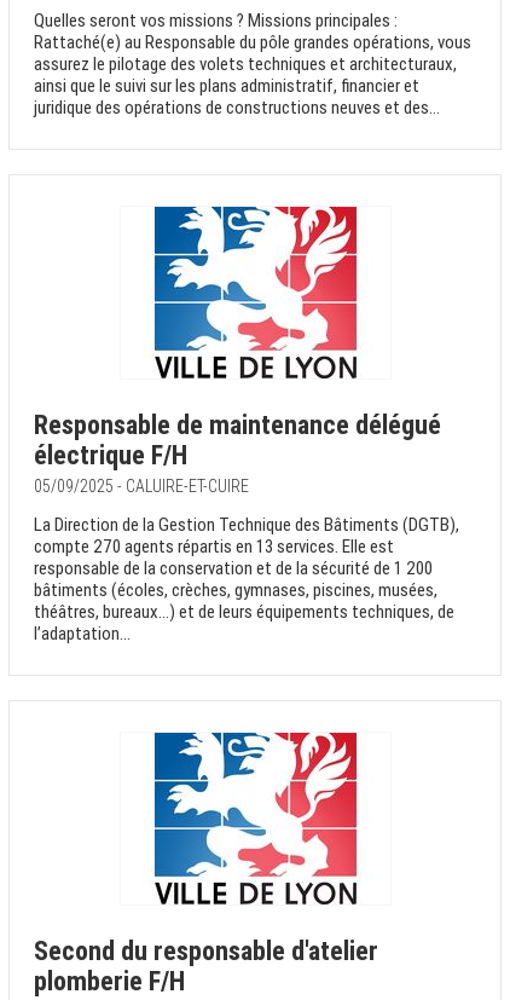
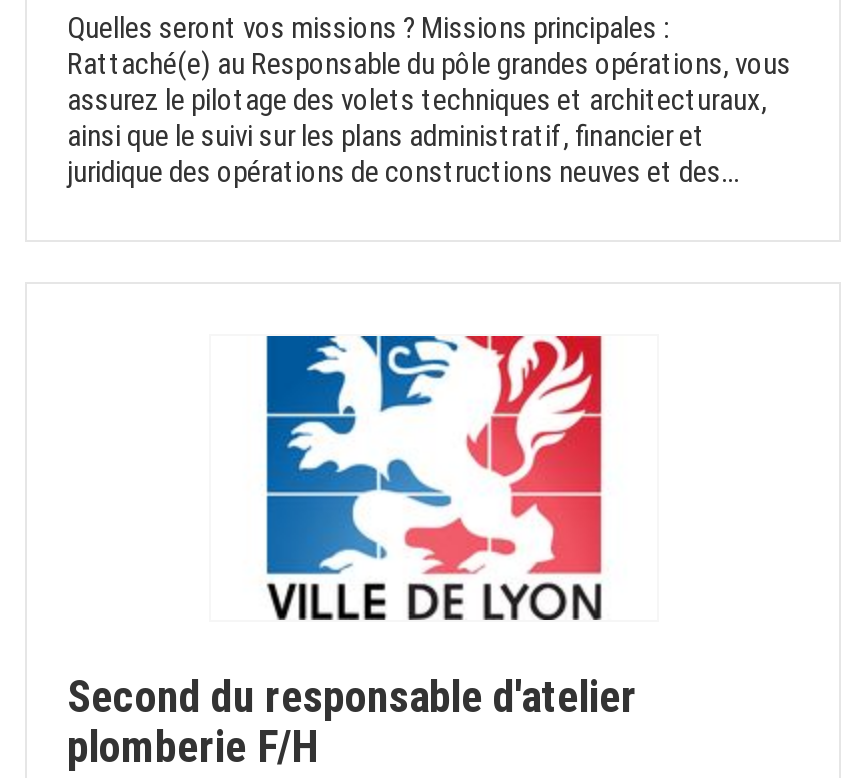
[34,410,459,645] Responsable de maintenance délégué | électrique F/H | 05/09/2025 - CALUIRE-ET-CUIRE | La Direction de la Gestion Technique des Bâtiments (DGTB), | compte 270 agents répartis en 13 services. Elle est | responsable de la conservation et de la sécurité de 1 200 | bâtiments (écoles, crèches, gymnases, piscines, musées, | théâtres, bureaux…) et de leurs équipements techniques, de | l’adaptation... -> none

